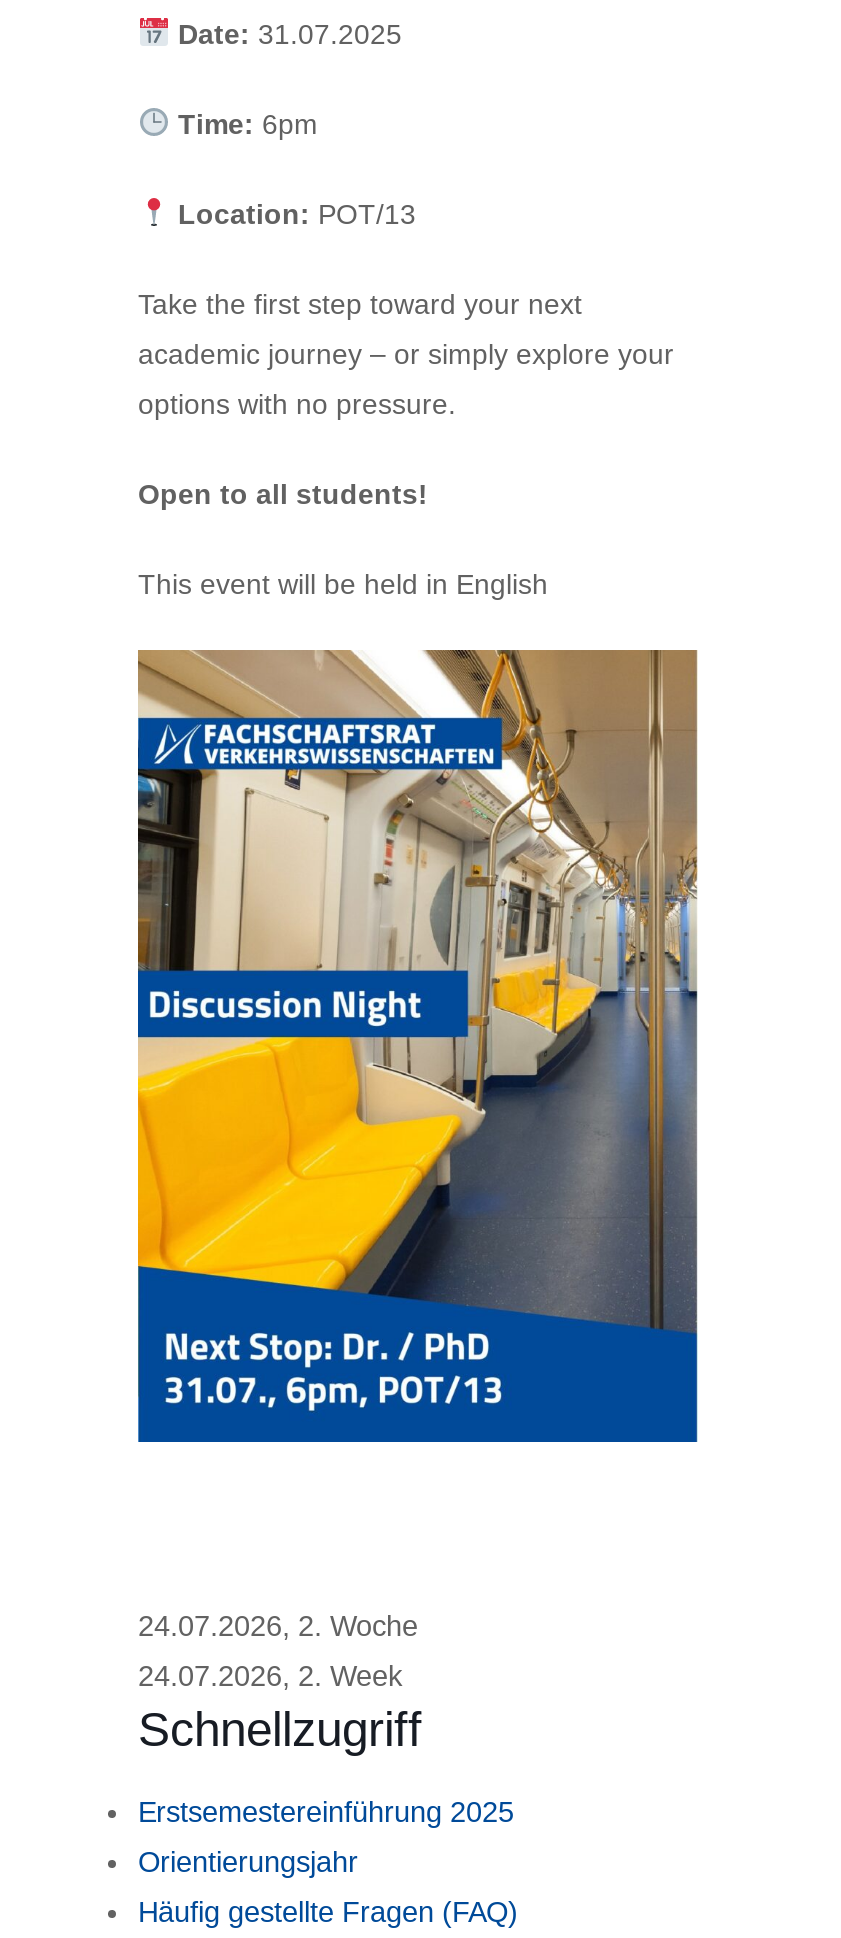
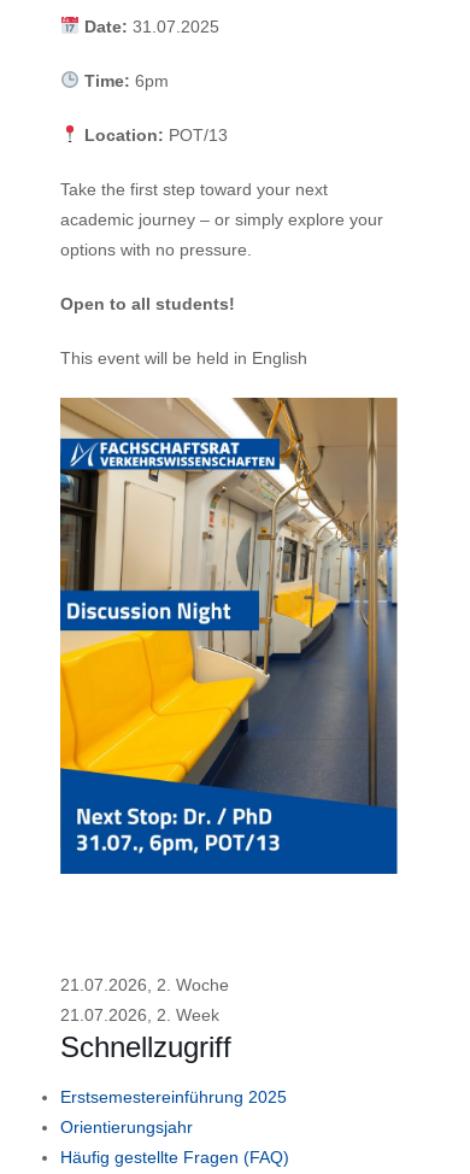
[138,1609,418,1641] 24.07.2026, 2. Woche -> [60,976,229,995] 21.07.2026, 2. Woche
[138,1659,402,1691] 24.07.2026, 2. Week -> [60,1006,219,1025] 21.07.2026, 2. Week

